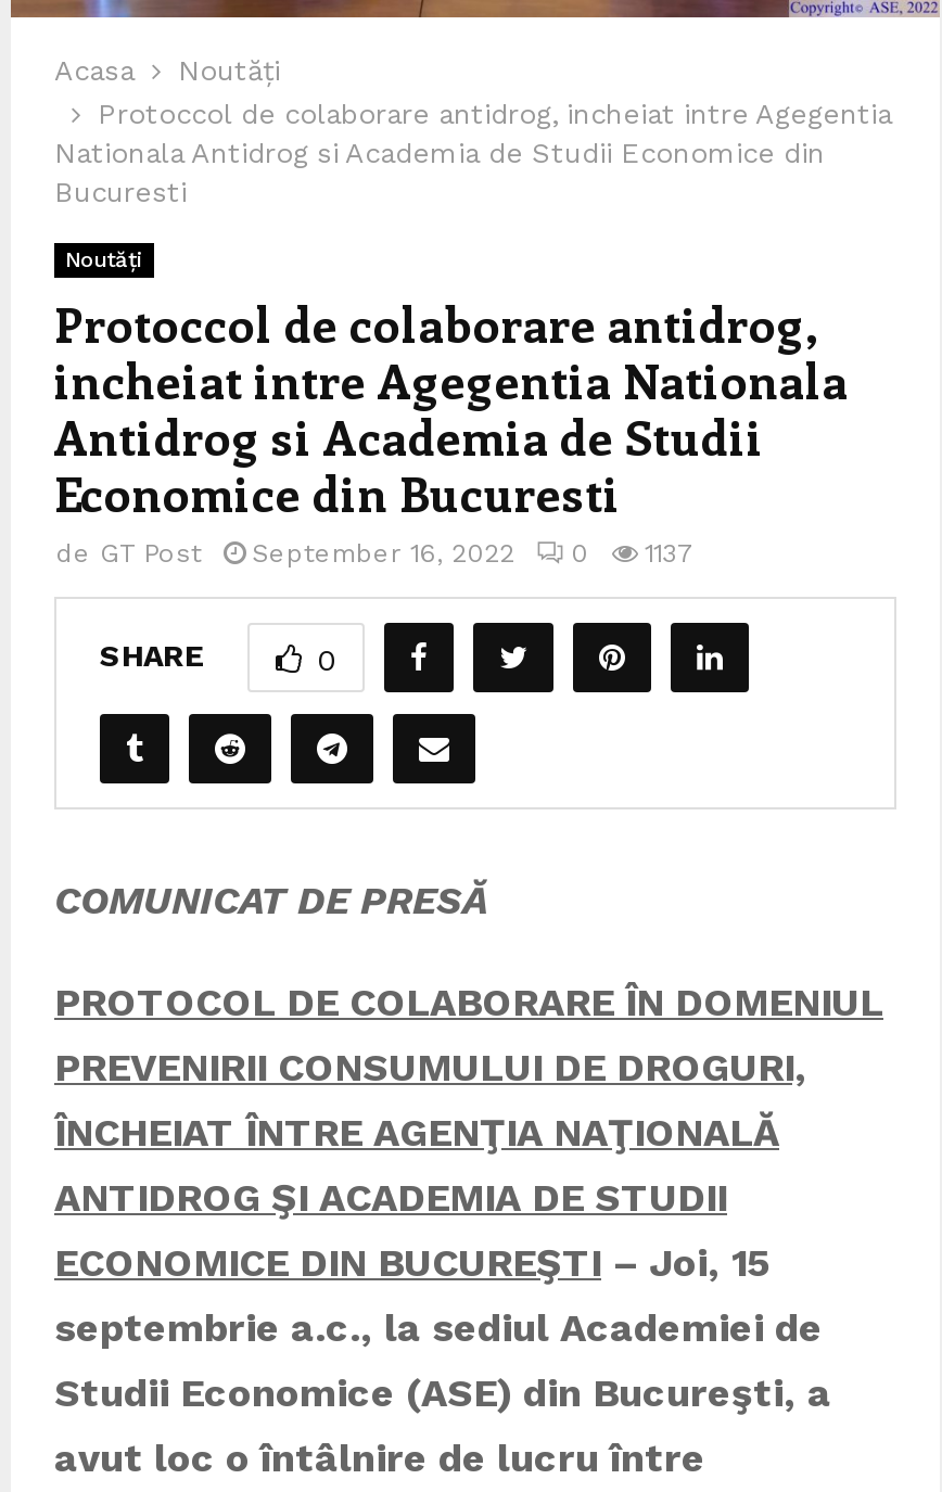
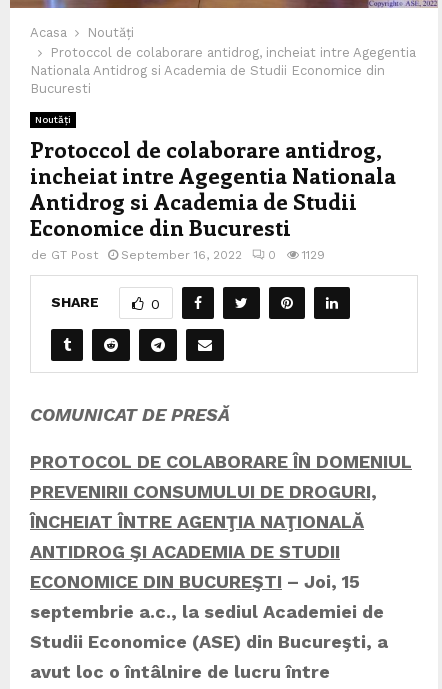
[645,539,692,569] 1137 -> [302,248,325,262] 1129

